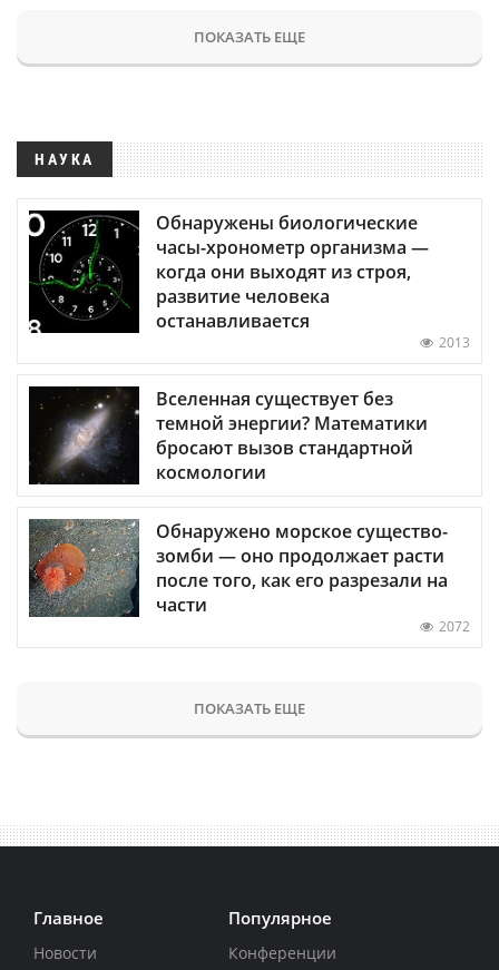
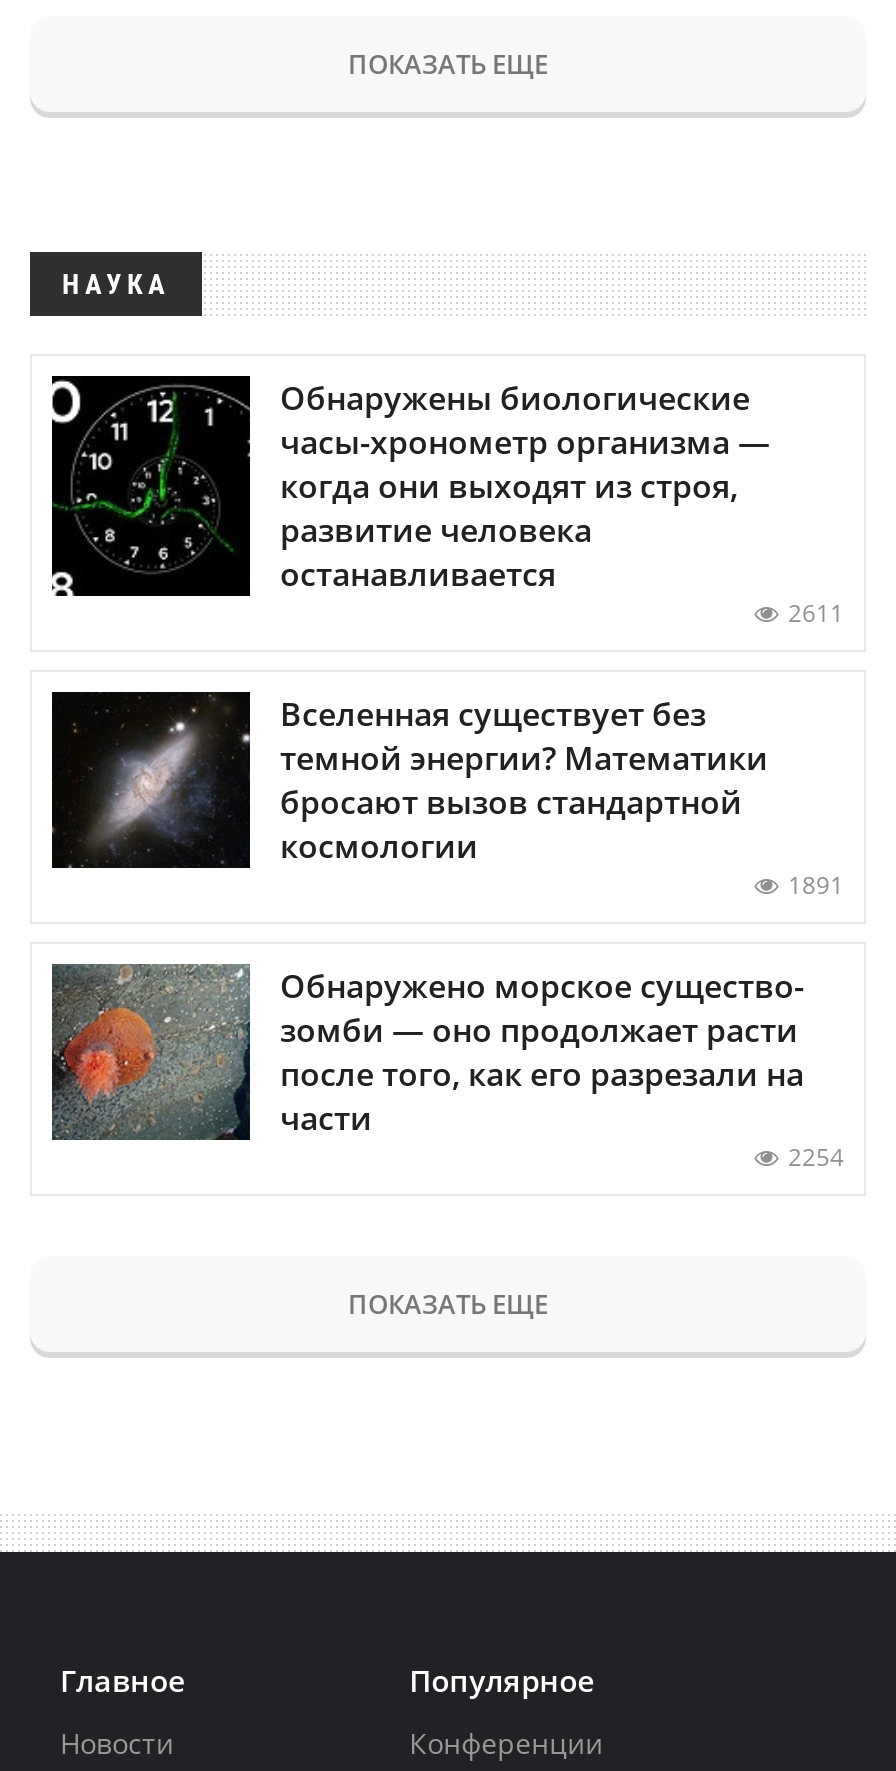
[439,333,470,352] 2013 -> [788,595,844,629] 2611
none -> [788,868,844,902] 1891
[439,617,470,636] 2072 -> [788,1140,844,1174] 2254

